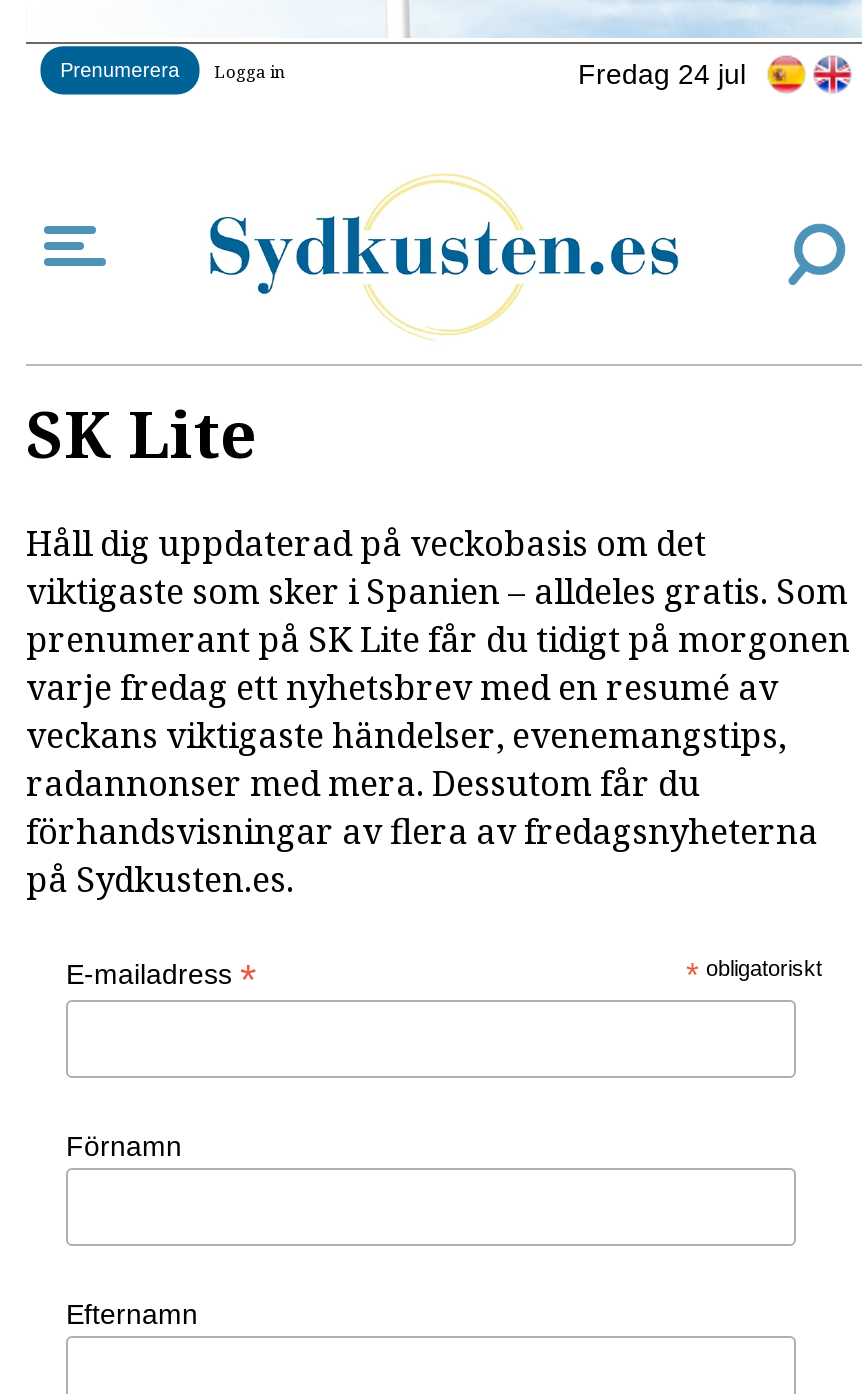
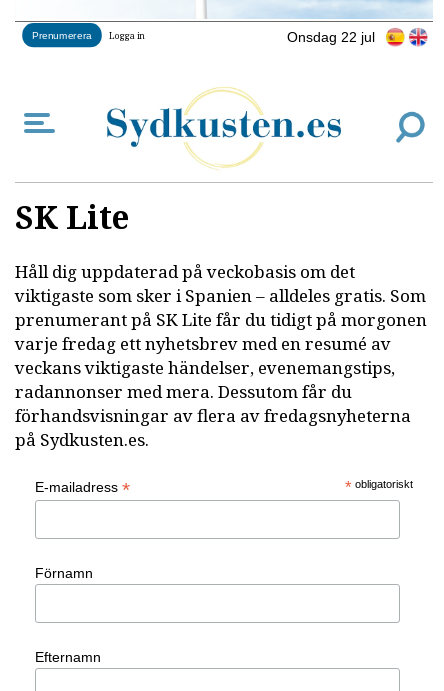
[578,57,746,89] Fredag 24 jul -> [287,28,375,44] Onsdag 22 jul

